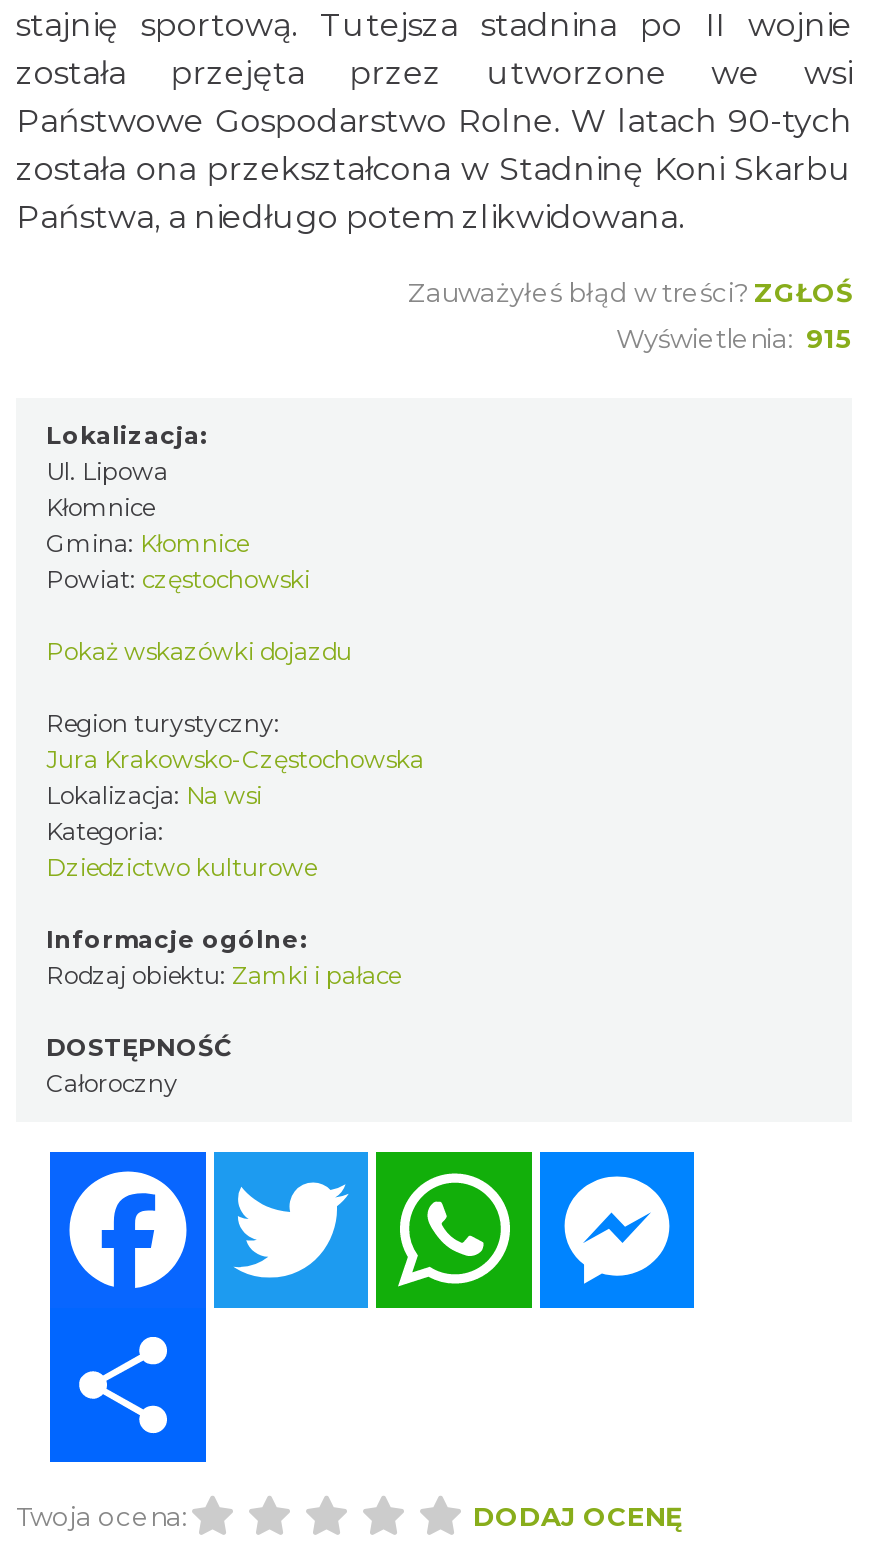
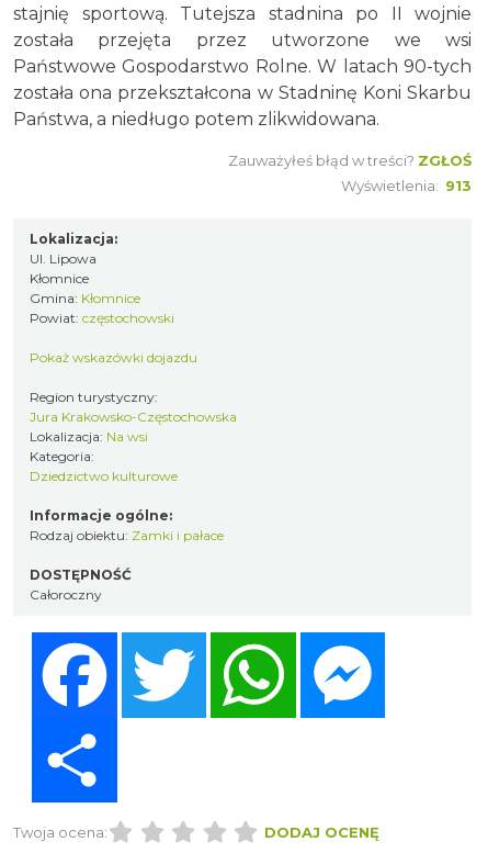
[616,322,852,354] Wyświetlenia: 915 -> [341,177,472,194] Wyświetlenia: 913

